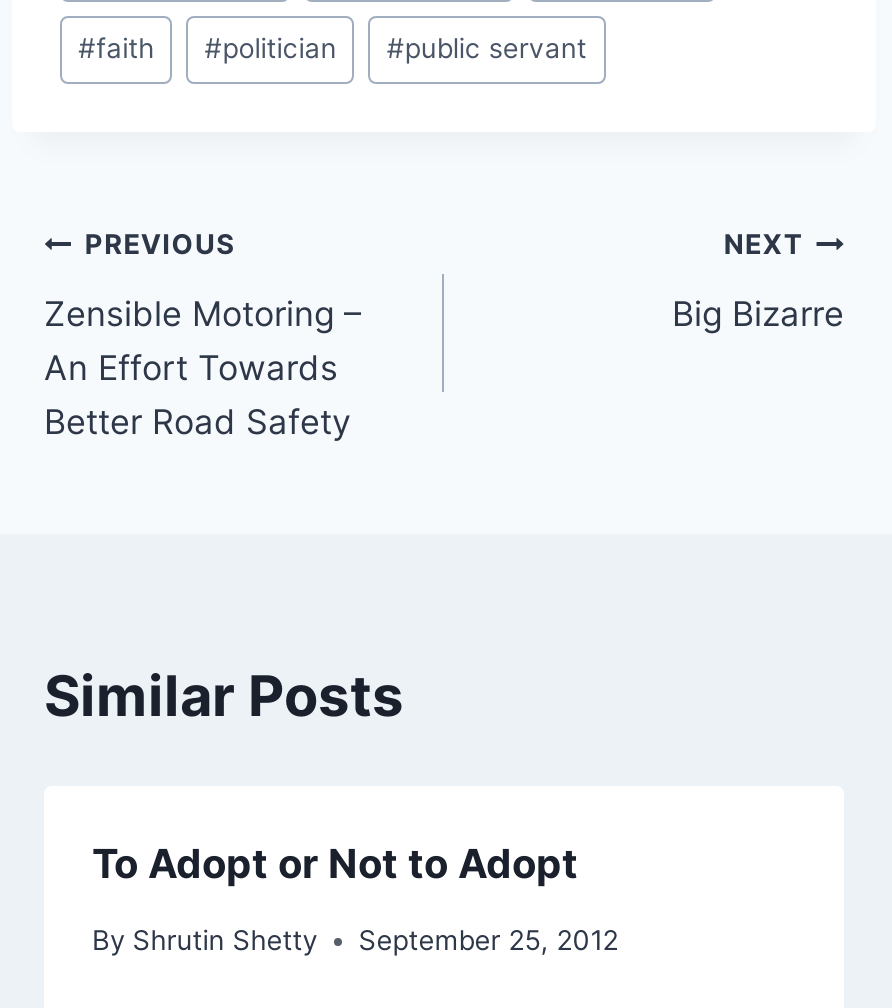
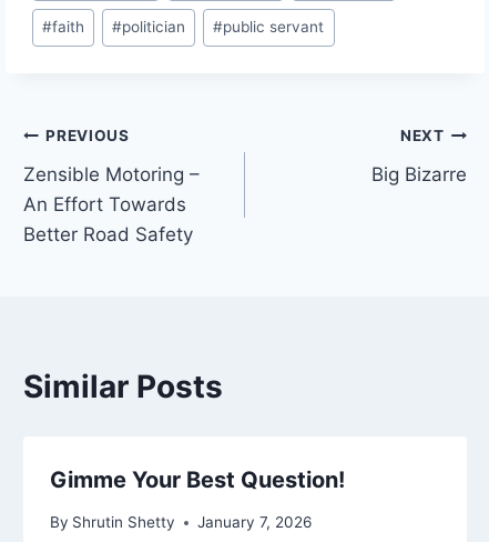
[92,840,578,888] To Adopt or Not to Adopt -> [50,466,345,493] Gimme Your Best Question!
[92,925,618,957] By Shrutin Shetty September 25, 2012 -> [50,514,312,531] By Shrutin Shetty January 7, 2026

